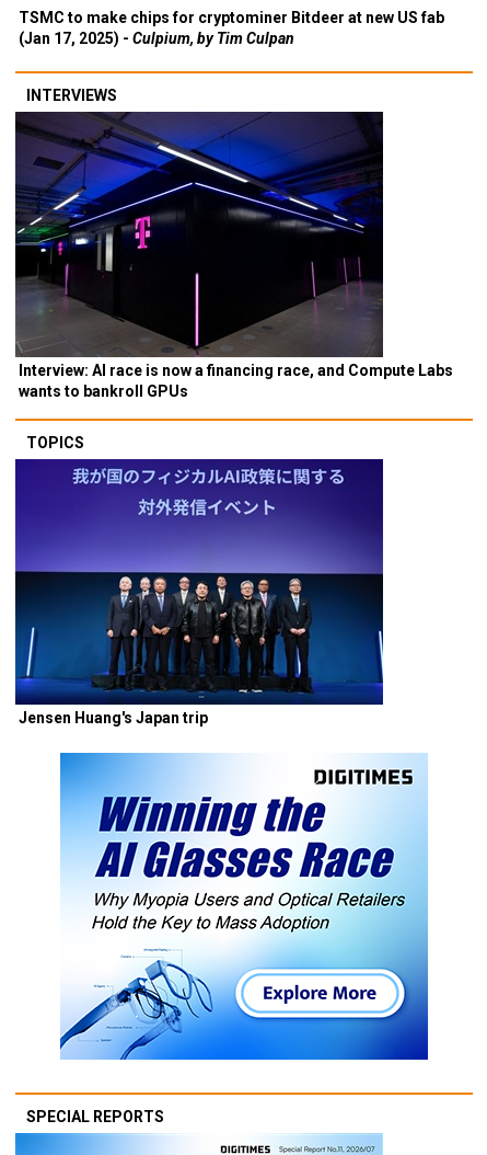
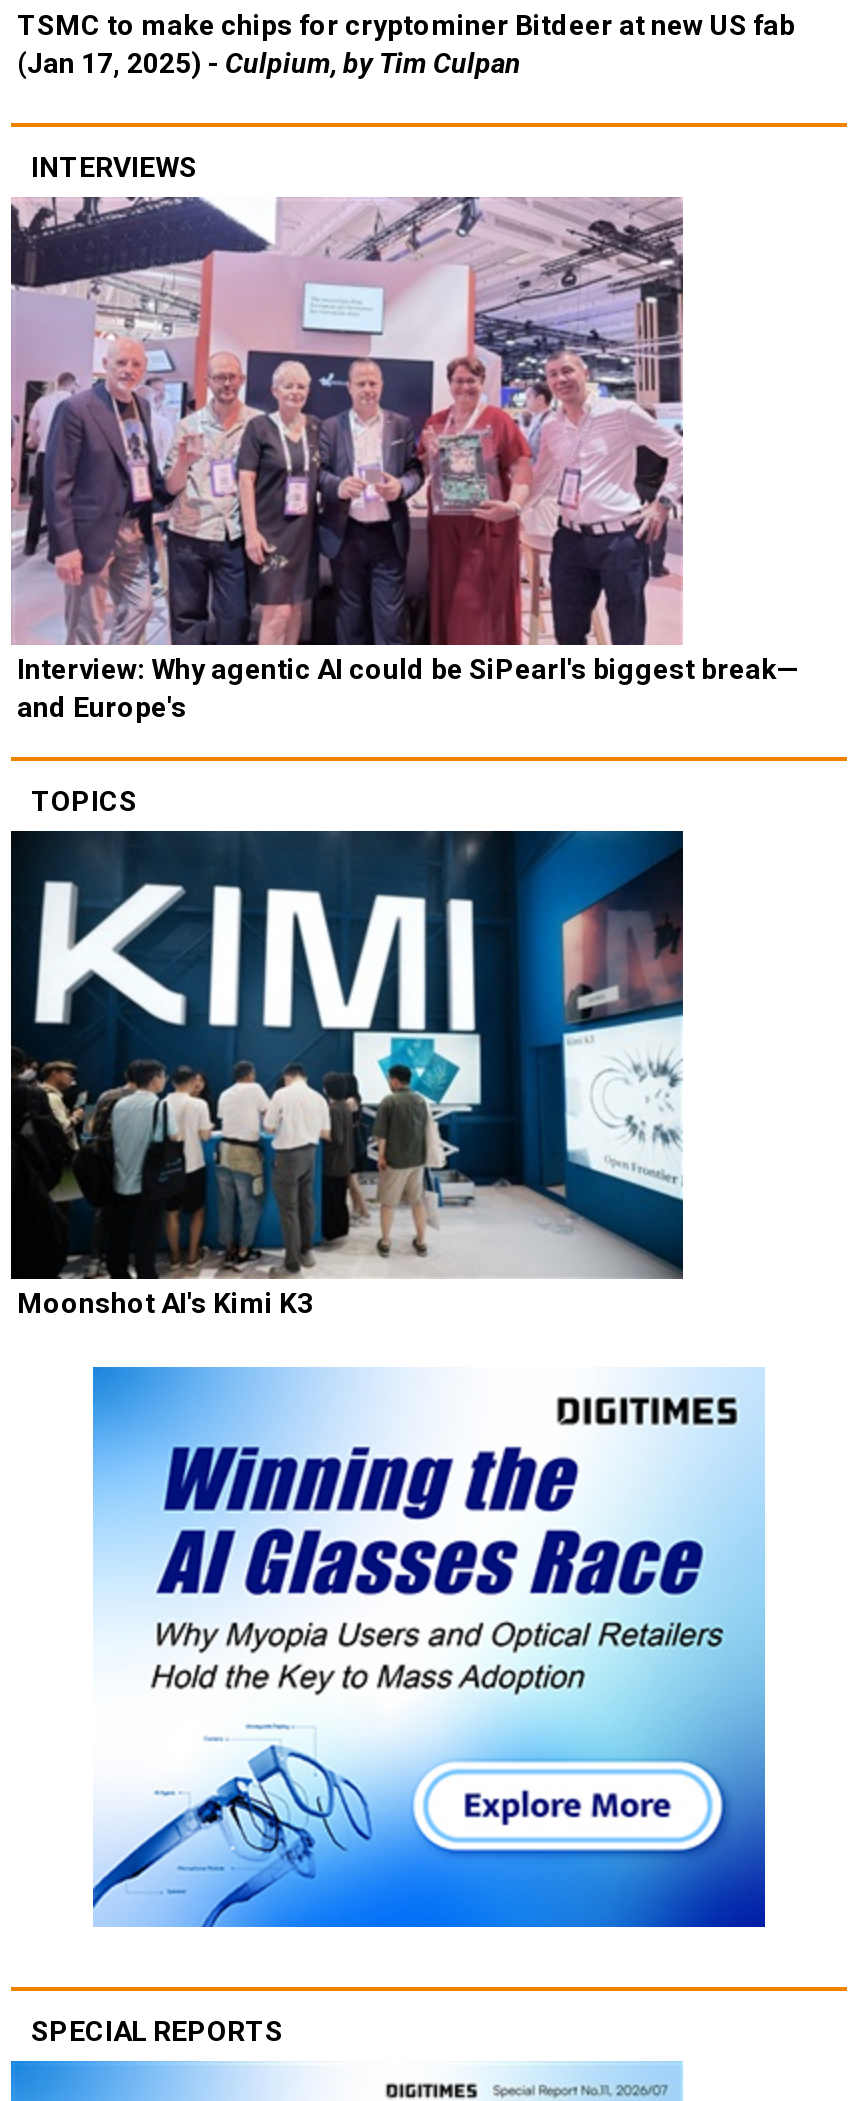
[14,111,453,400] [image] | Interview: AI race is now a financing race, and Compute Labs | wants to bankroll GPUs -> [9,197,799,723] [image] | Interview: Why agentic AI could be SiPearl's biggest break— | and Europe's
[14,458,384,727] [image] | Jensen Huang's Japan trip -> [9,829,685,1319] [image] | Moonshot AI's Kimi K3

